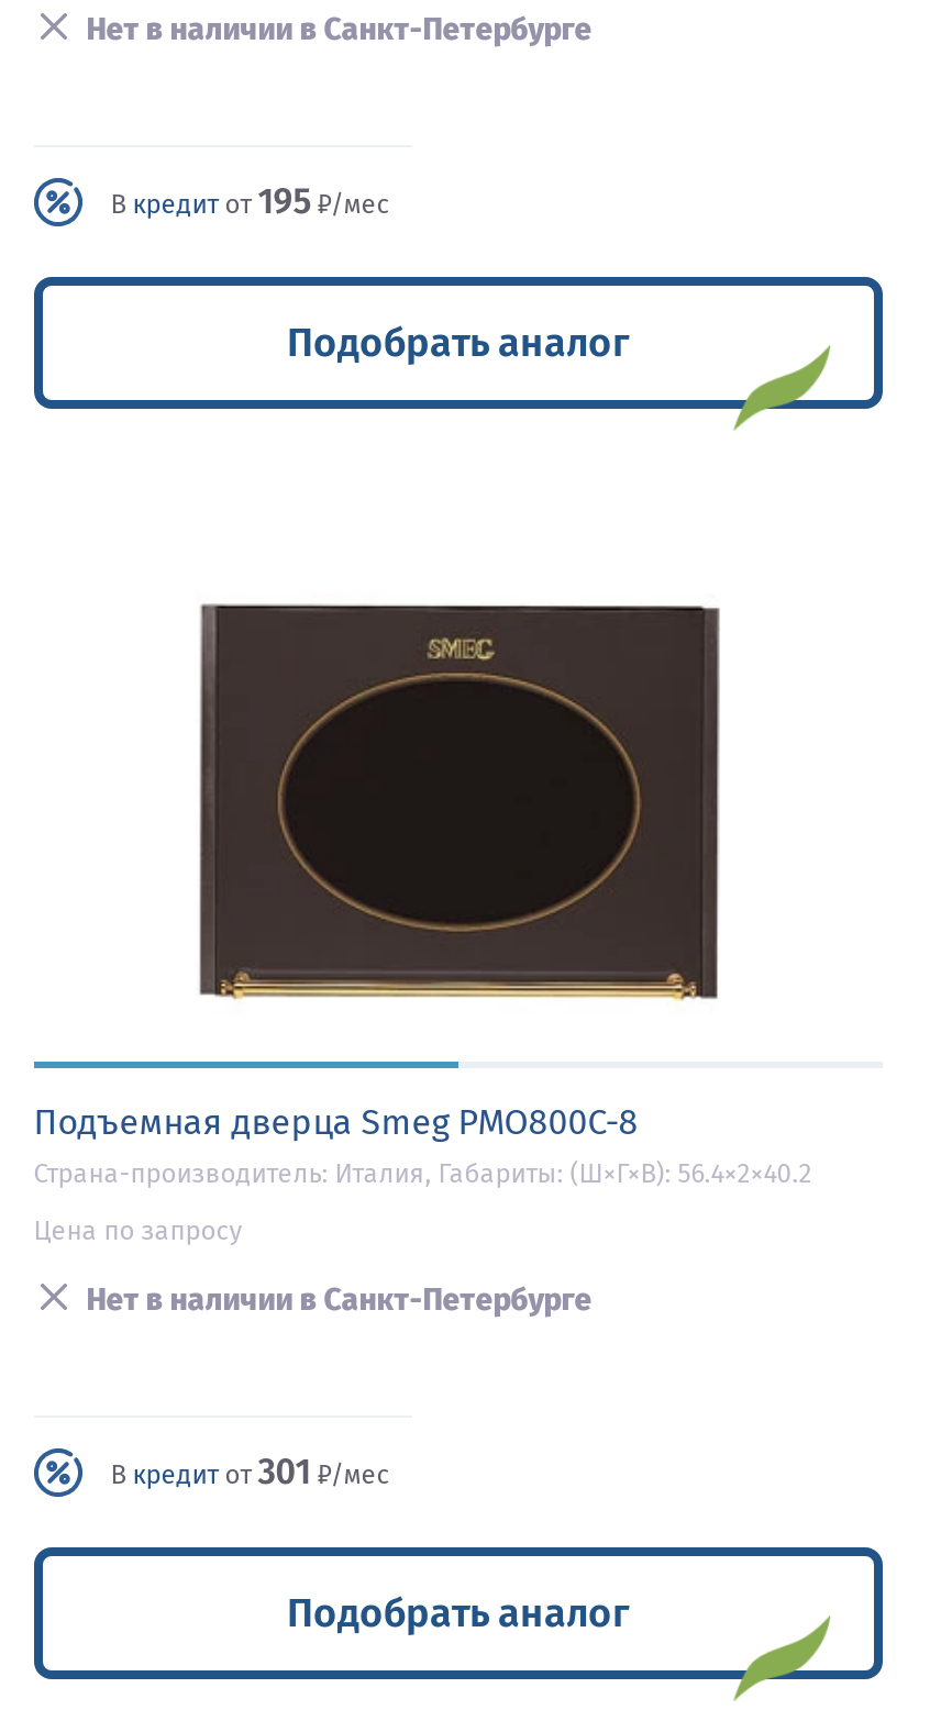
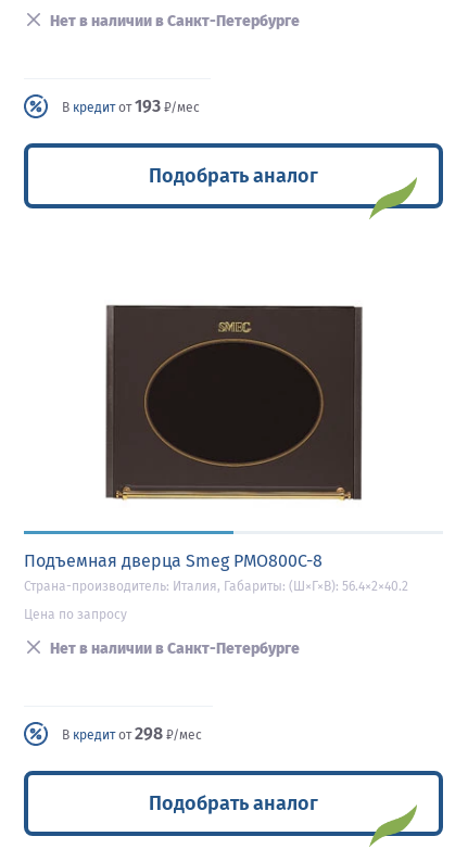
[111,180,390,222] В кредит от195 ₽/мес -> [62,96,200,116] В кредит от193 ₽/мес
[111,1451,390,1492] В кредит от301 ₽/мес -> [62,723,202,744] В кредит от298 ₽/мес

